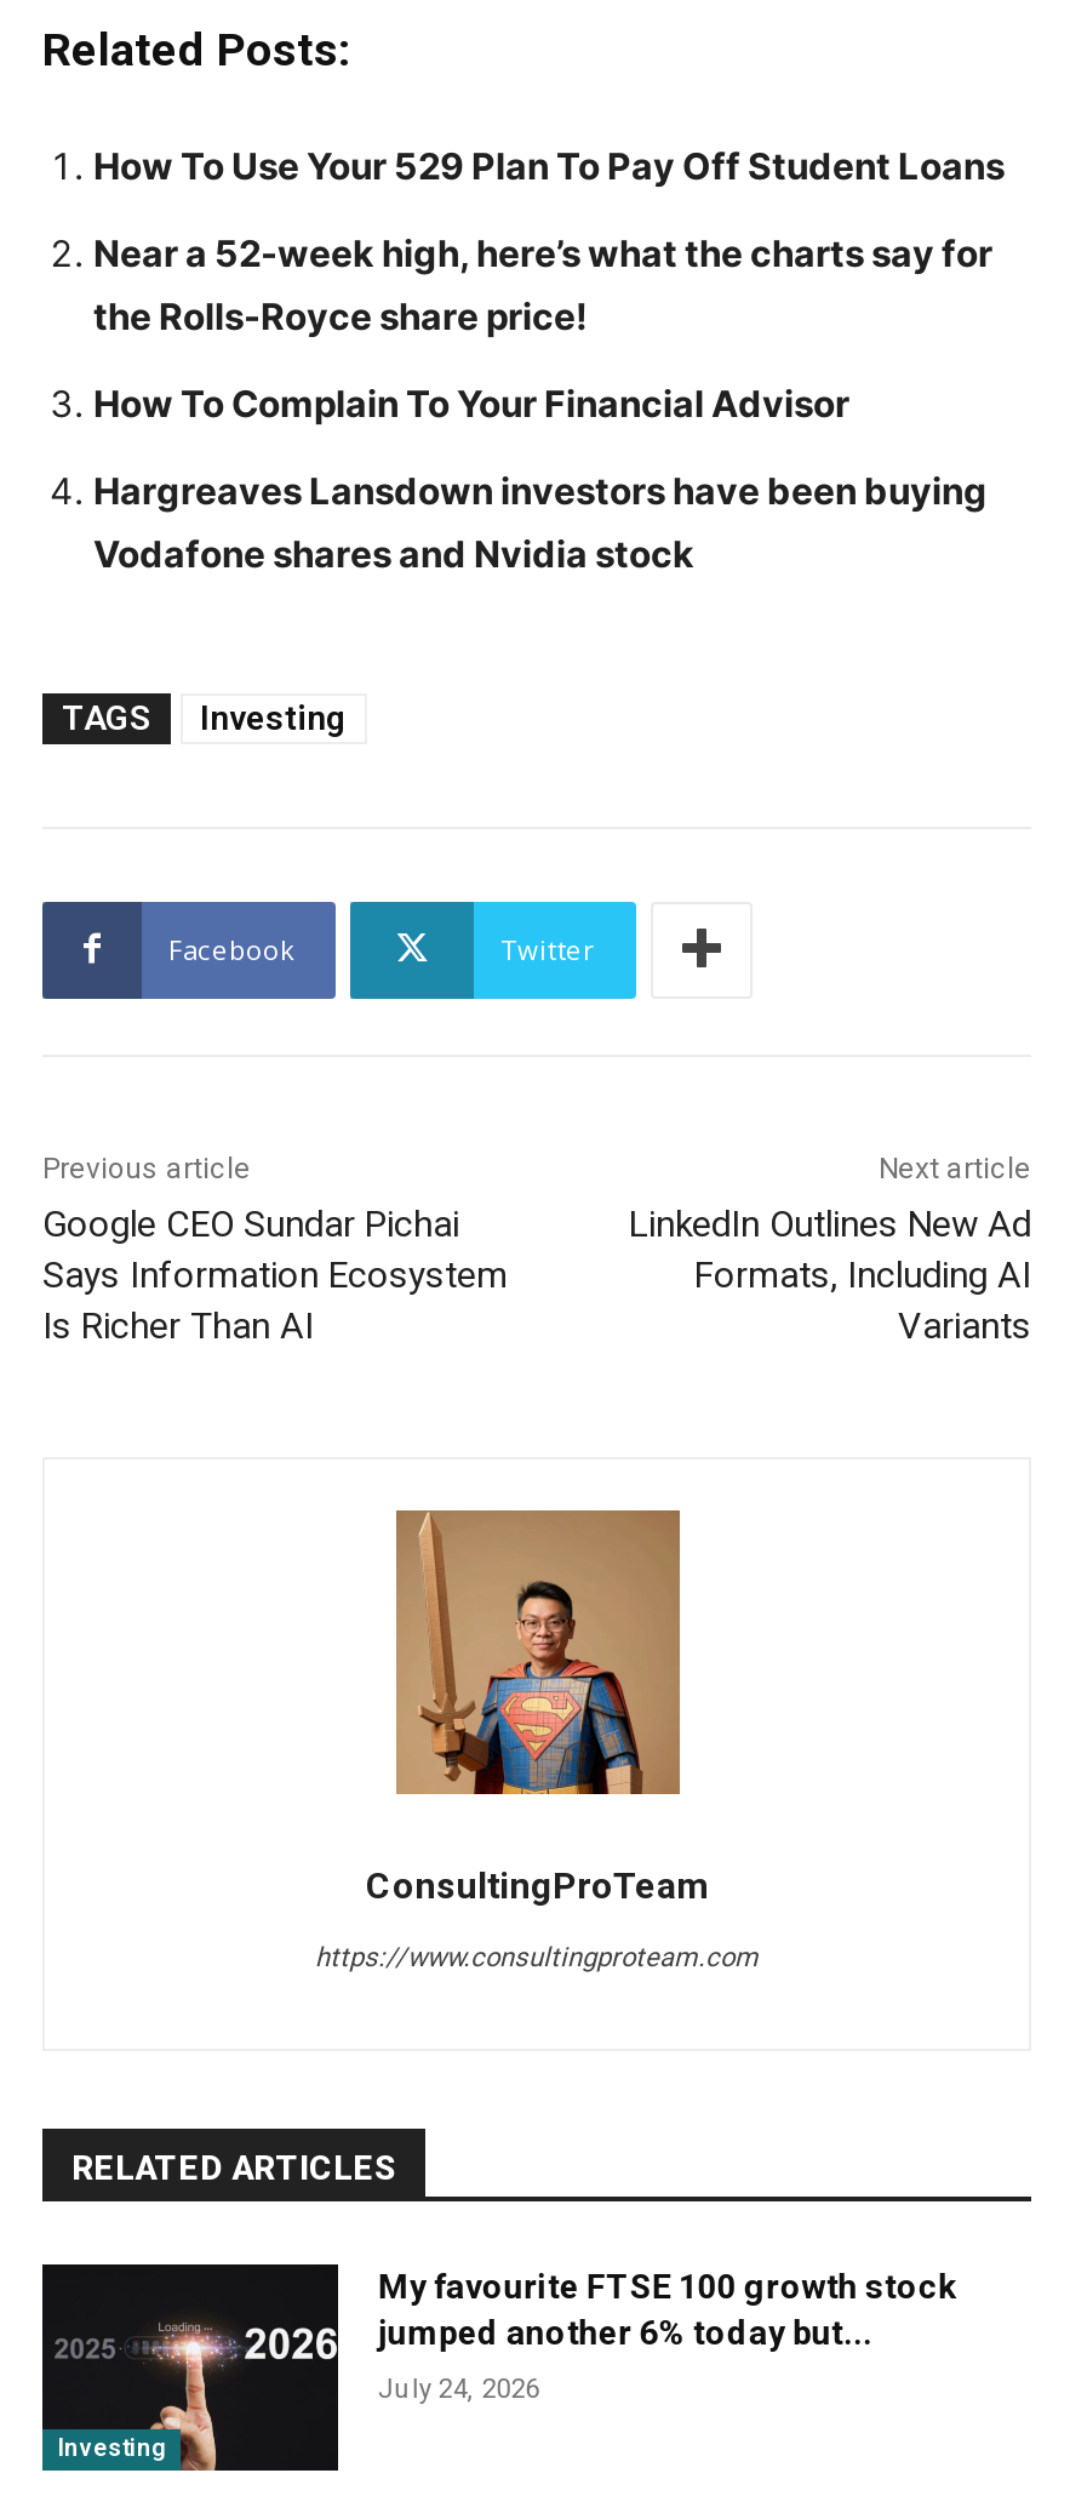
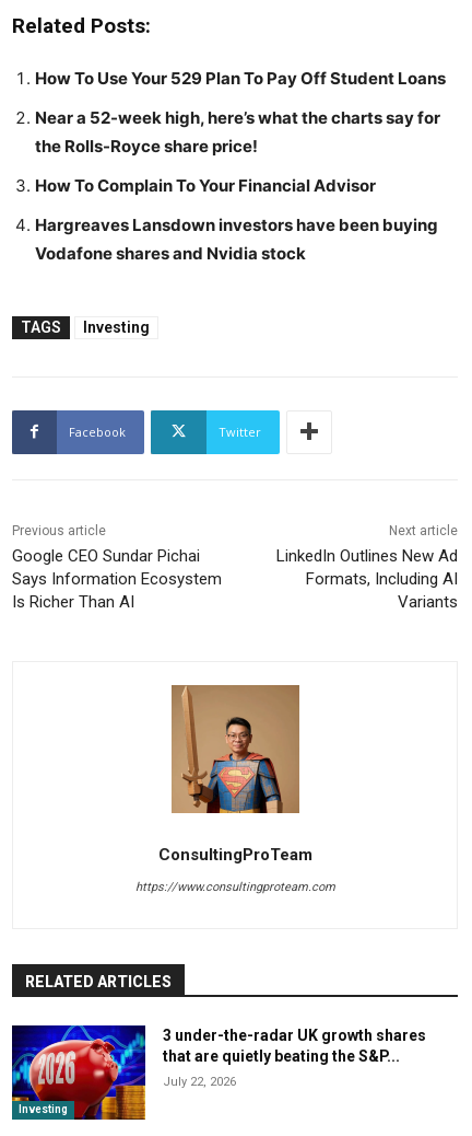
[40,2261,957,2474] [image] | My favourite FTSE 100 growth stock | jumped another 6% today but... -> [11,1024,427,1121] [image] | 3 under-the-radar UK growth shares | that are quietly beating the S&P...
[378,2372,540,2404] July 24, 2026 -> [163,1075,236,1089] July 22, 2026

